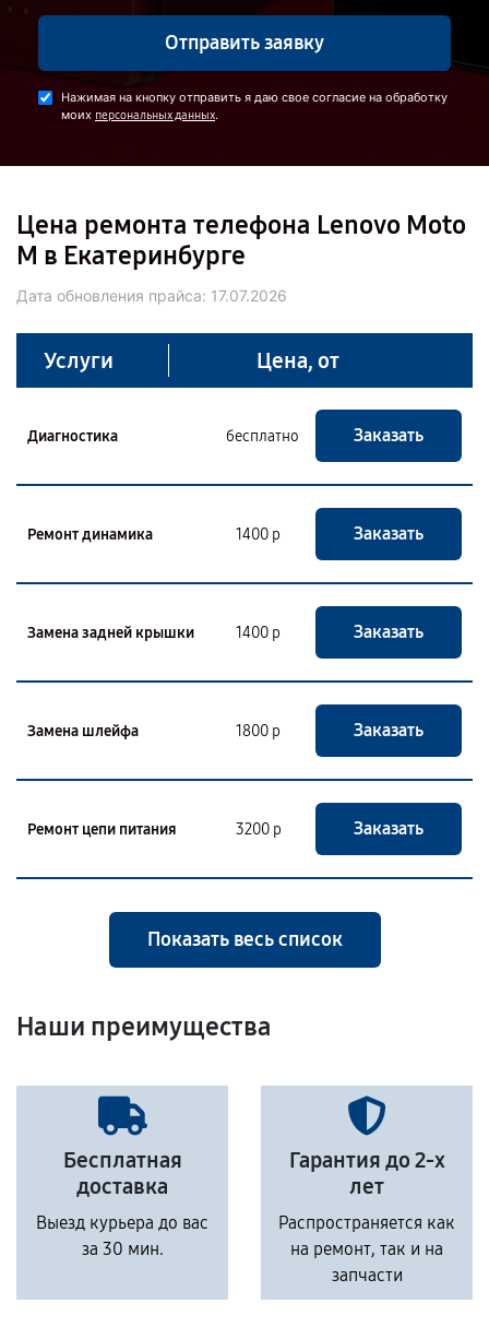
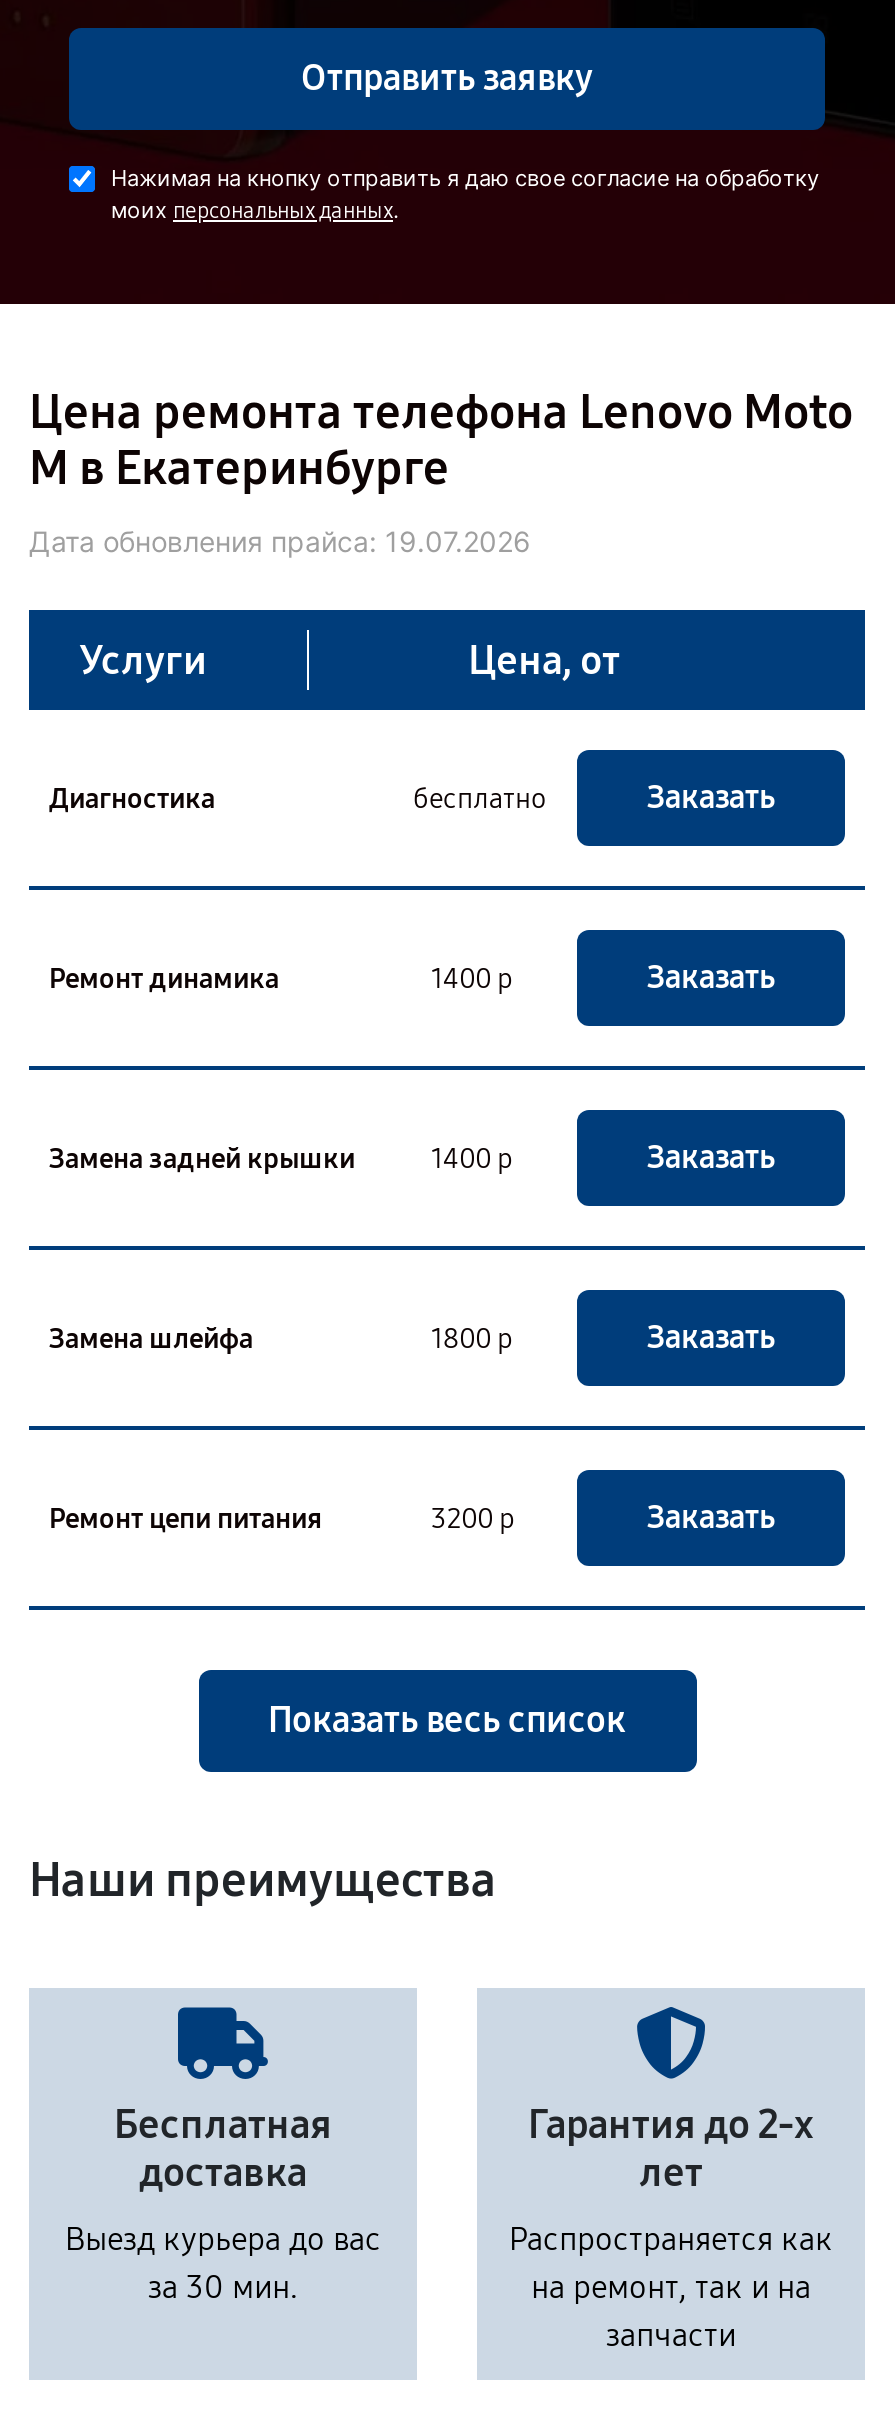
[16,286,287,305] Дата обновления прайса: 17.07.2026 -> [29,524,531,558] Дата обновления прайса: 19.07.2026

